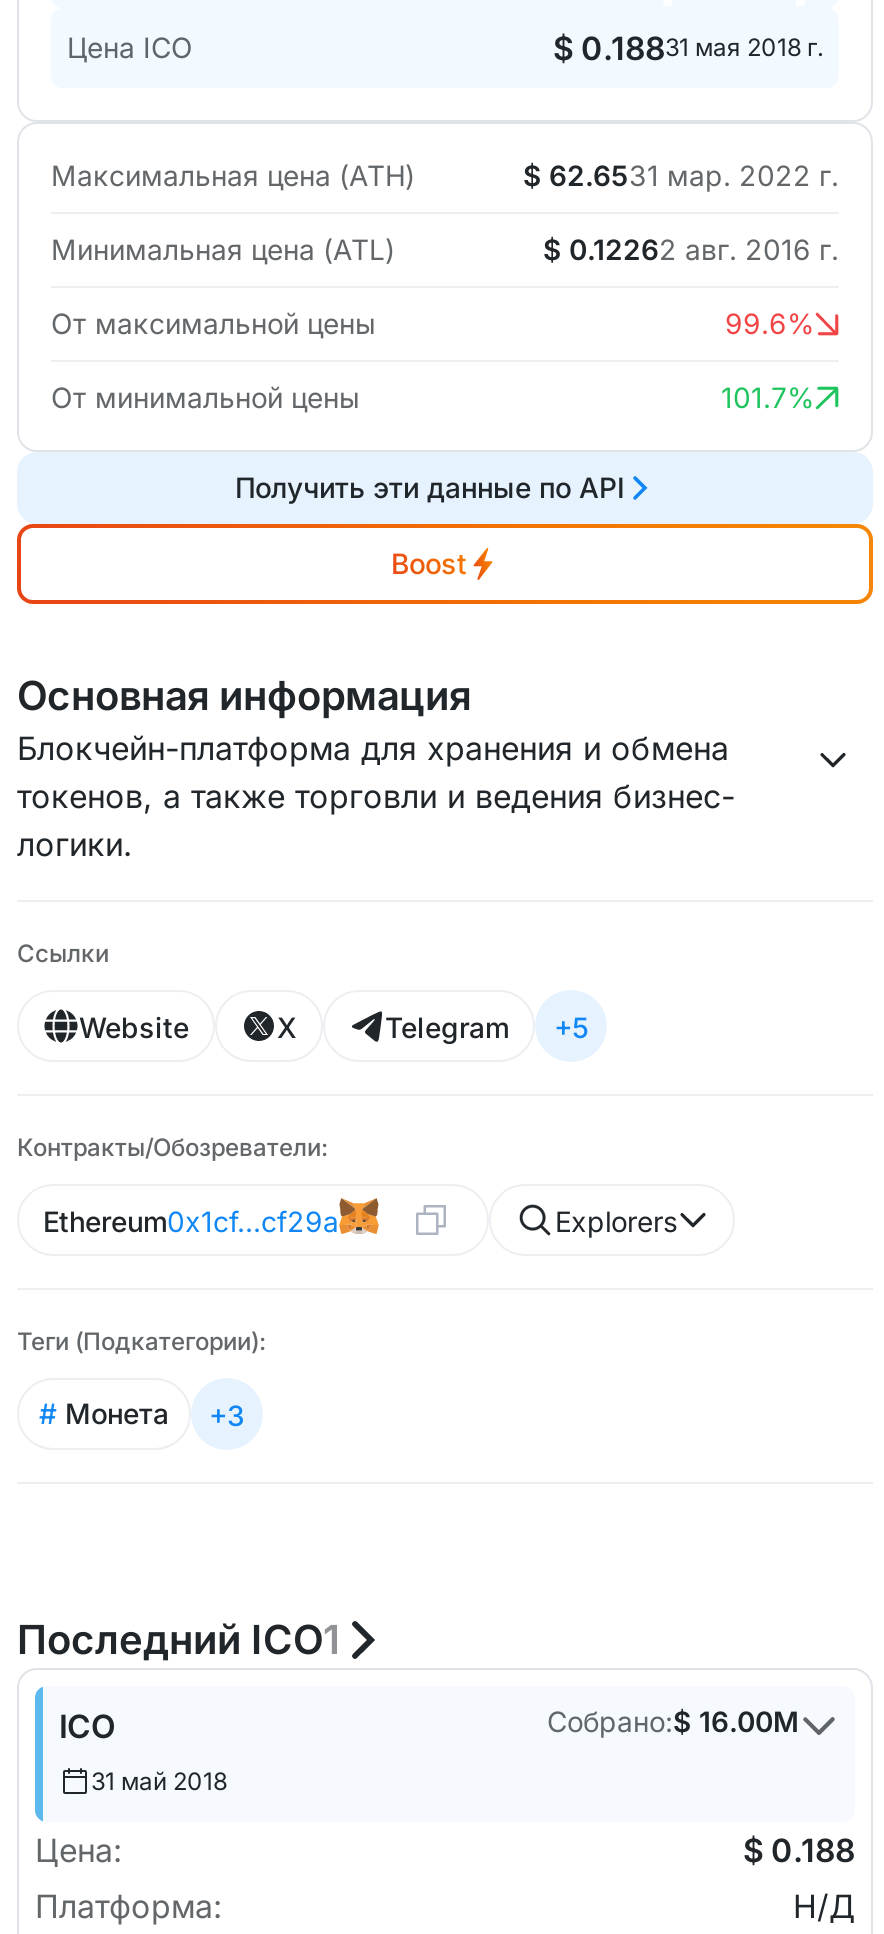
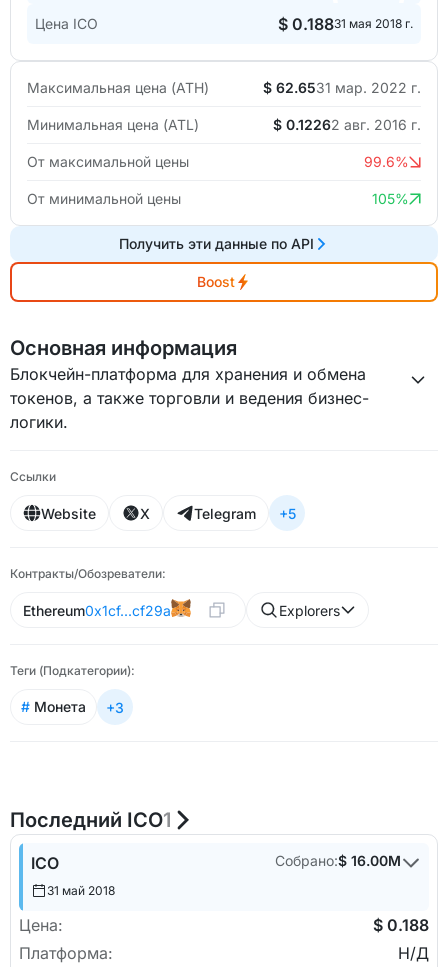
[721,380,815,414] 101.7% -> [372,190,409,207] 105%

